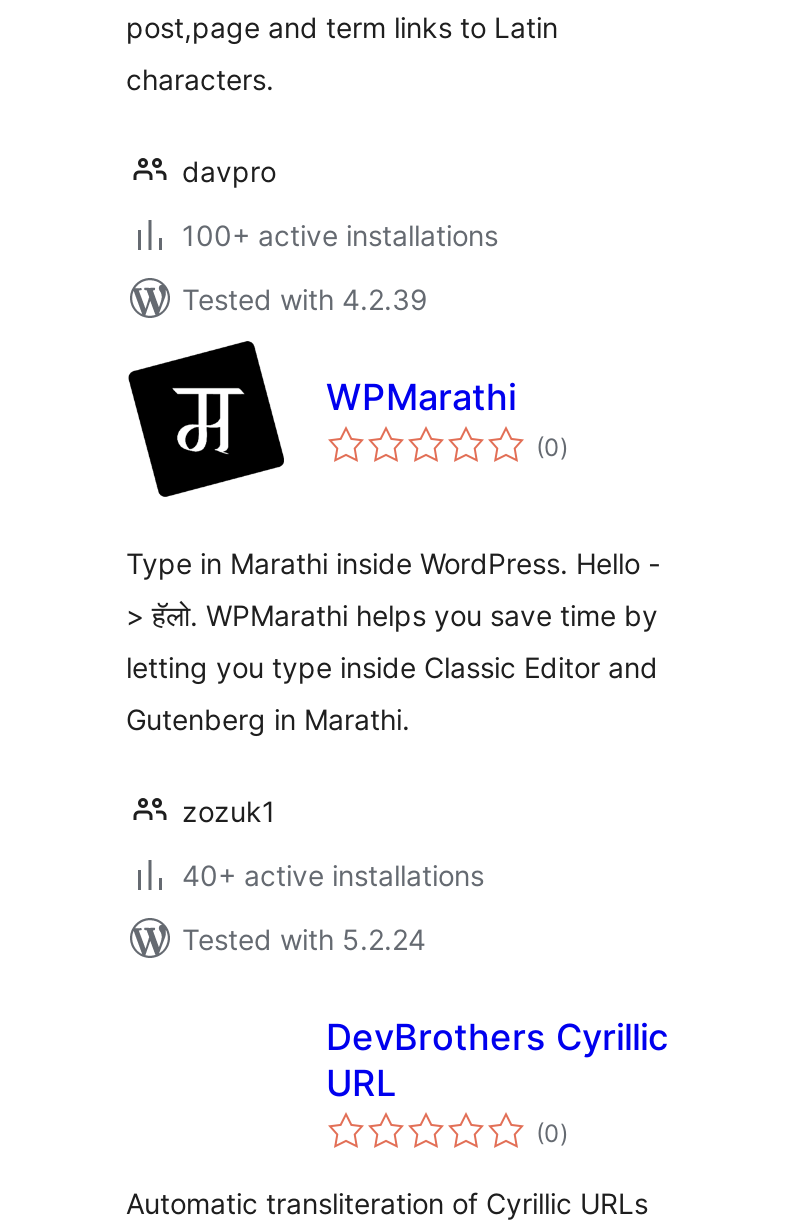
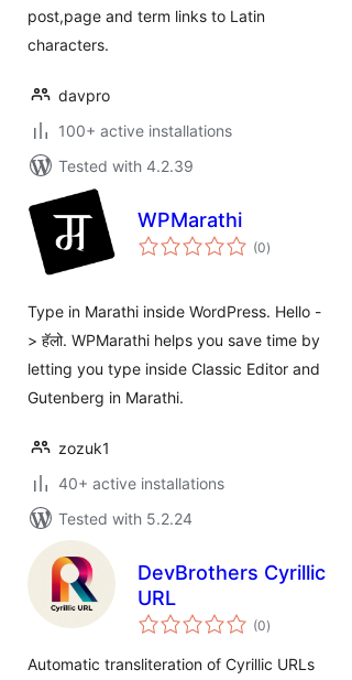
none -> [48,554,99,614] [image]

